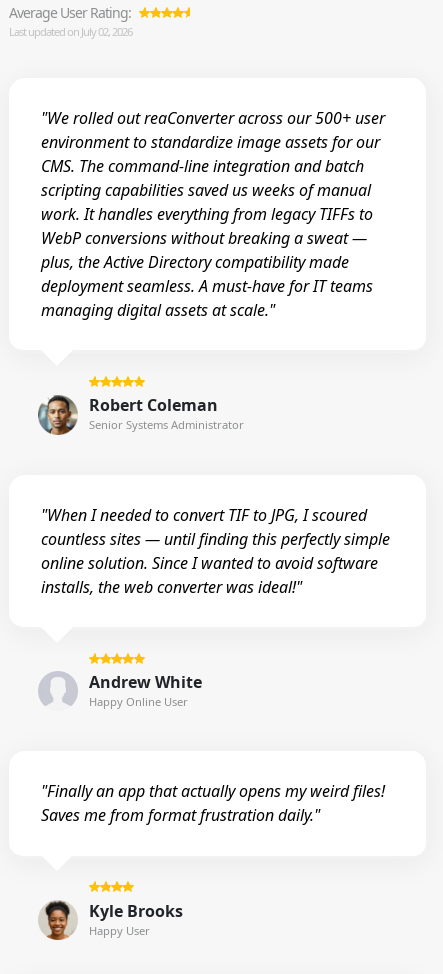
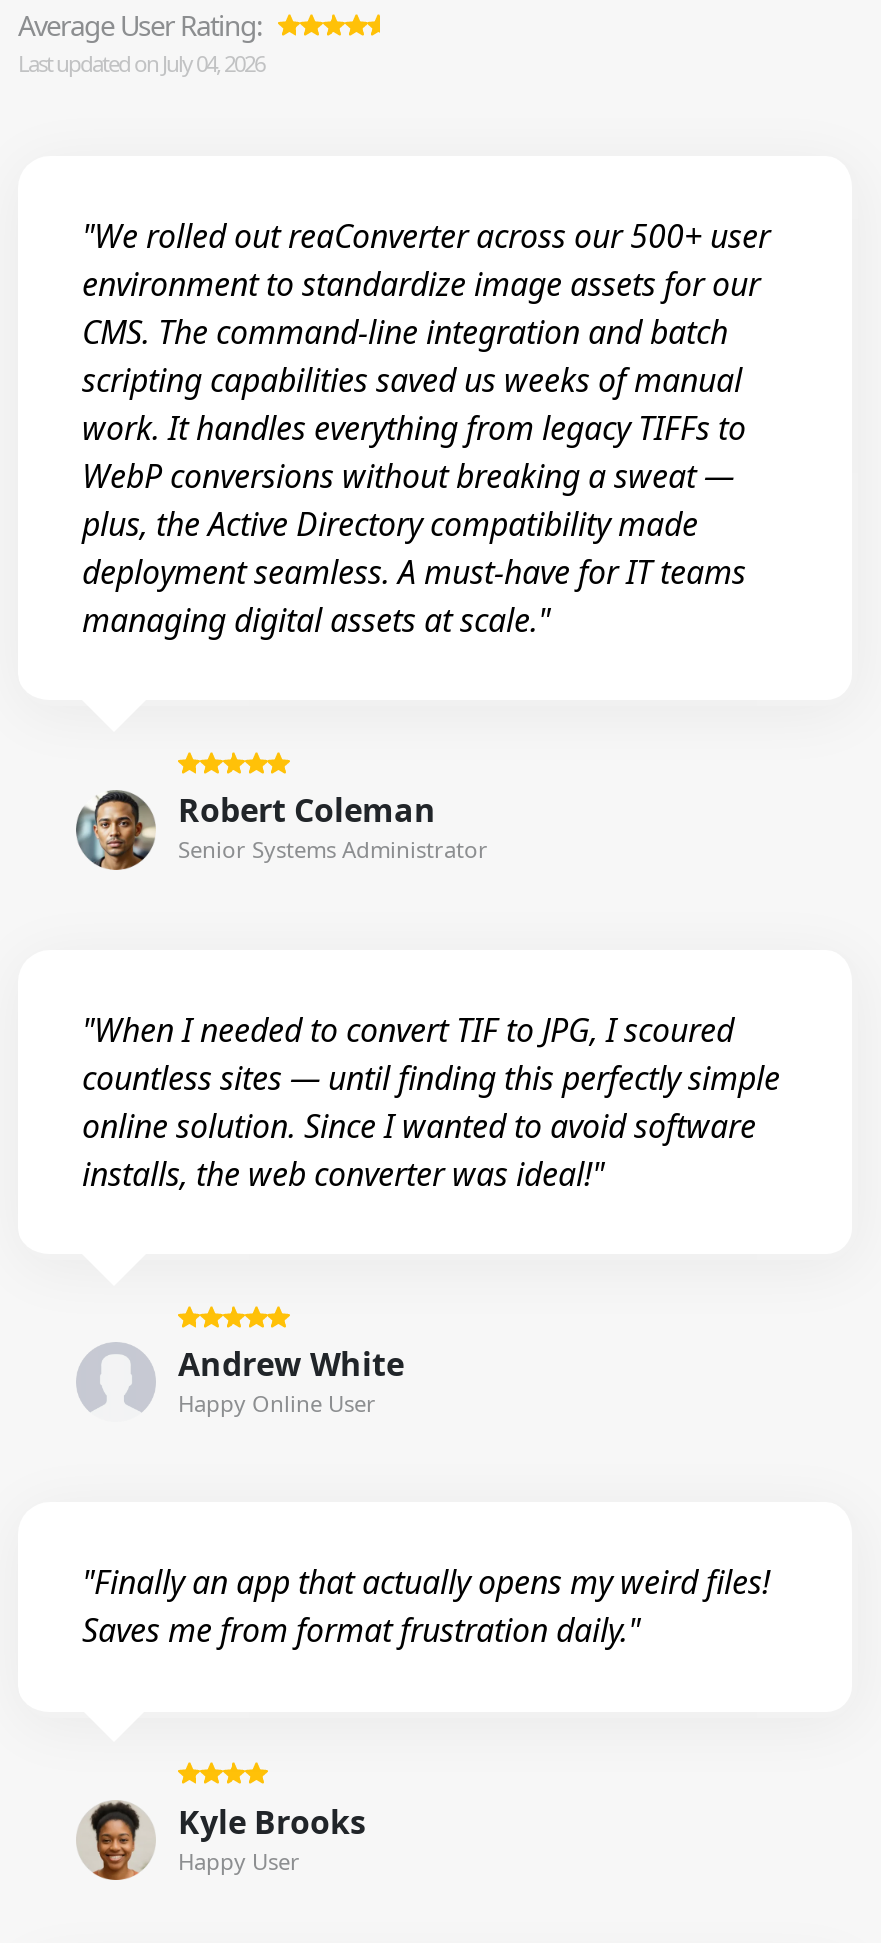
[9,24,132,39] Last updated on July 02, 2026 -> [18,48,264,78] Last updated on July 04, 2026

